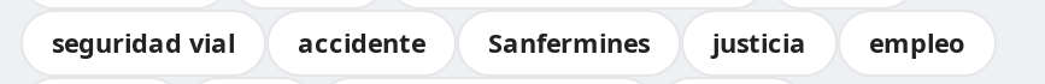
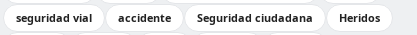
[488,24,965,60] Sanfermines | justicia | empleo -> [197,10,380,25] Seguridad ciudadana | Heridos

